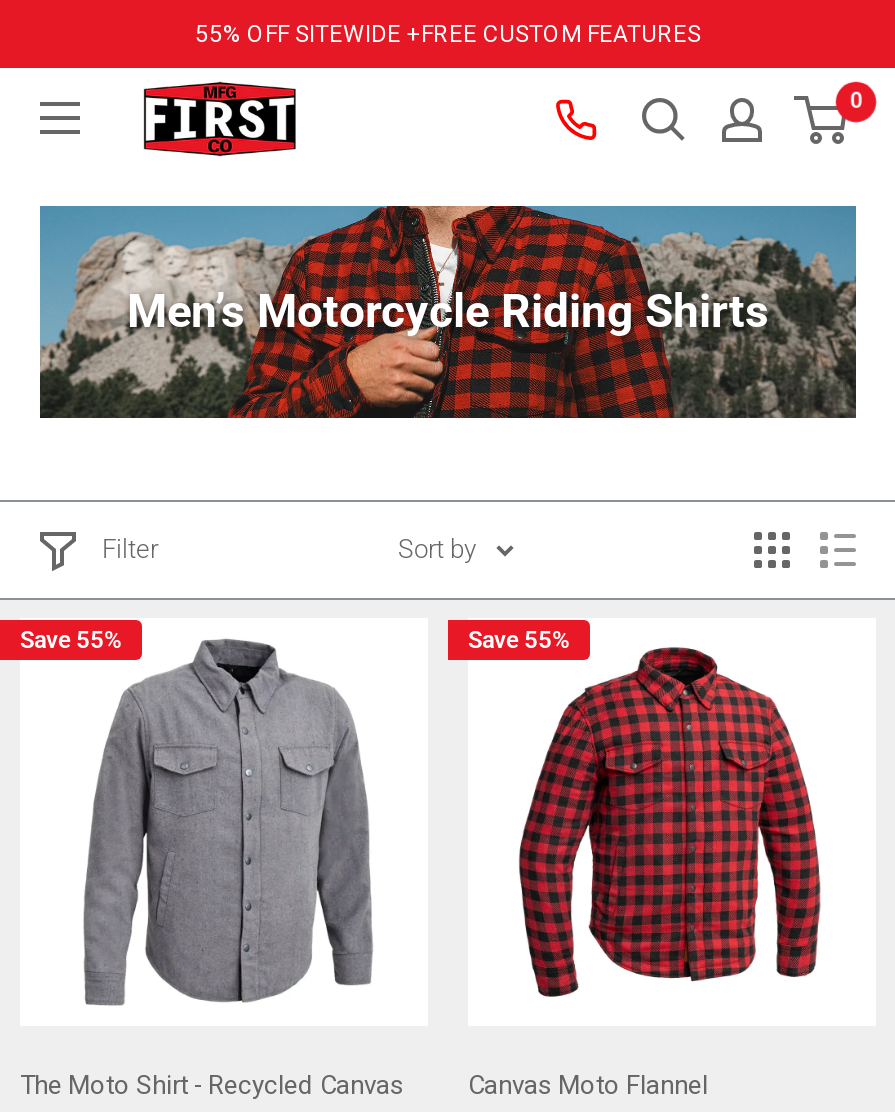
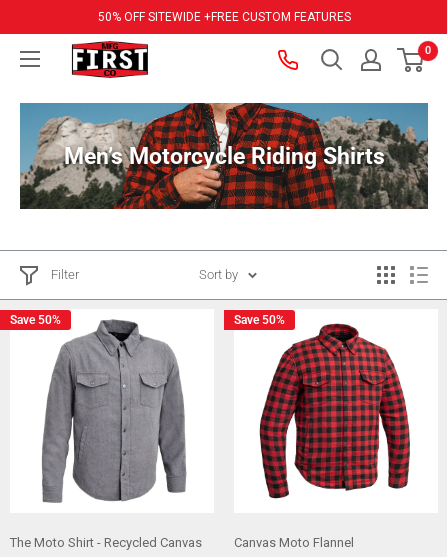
[195,20,701,48] 55% OFF SITEWIDE +FREE CUSTOM FEATURES -> [97,10,350,24] 50% OFF SITEWIDE +FREE CUSTOM FEATURES
[20,626,122,654] Save 55% -> [10,313,61,327] Save 50%
[468,626,570,654] Save 55% -> [234,313,285,327] Save 50%

